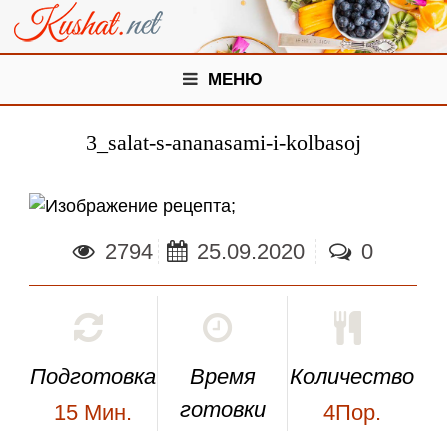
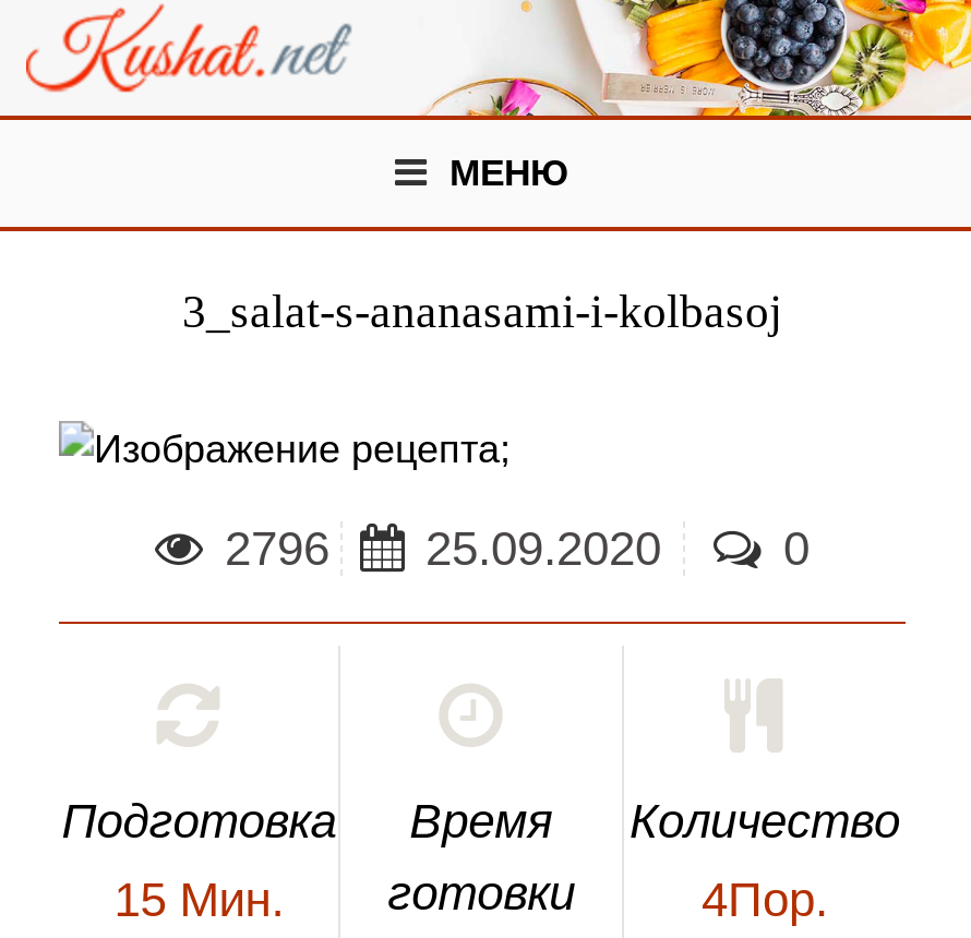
[105,239,305,264] 2794 25.09.2020 -> [225,522,661,576] 2796 25.09.2020

